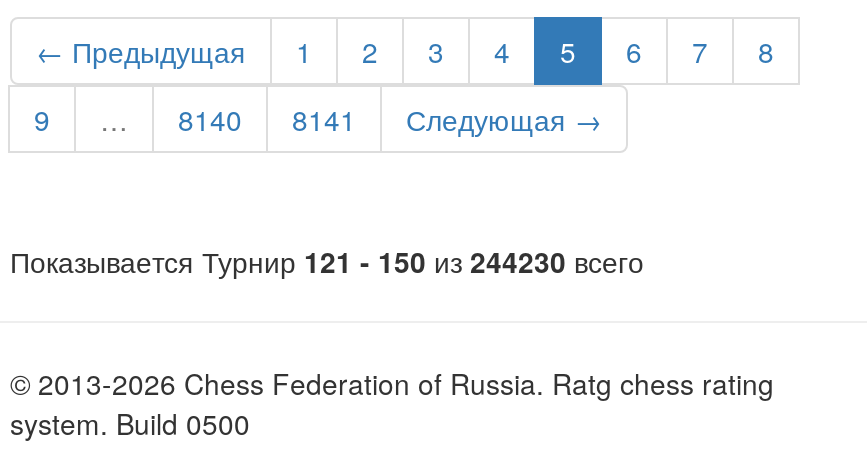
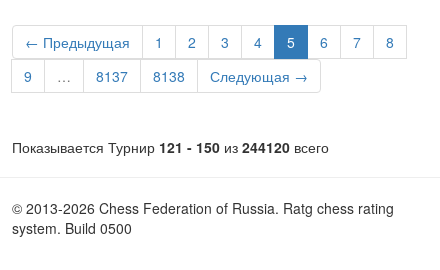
[178,99,242,139] 8140 -> [96,66,128,86] 8137
[292,99,356,139] 8141 -> [153,66,185,86] 8138
[10,241,644,281] Показывается Турнир 121 - 150 из 244230 всего -> [12,137,329,157] Показывается Турнир 121 - 150 из 244120 всего

